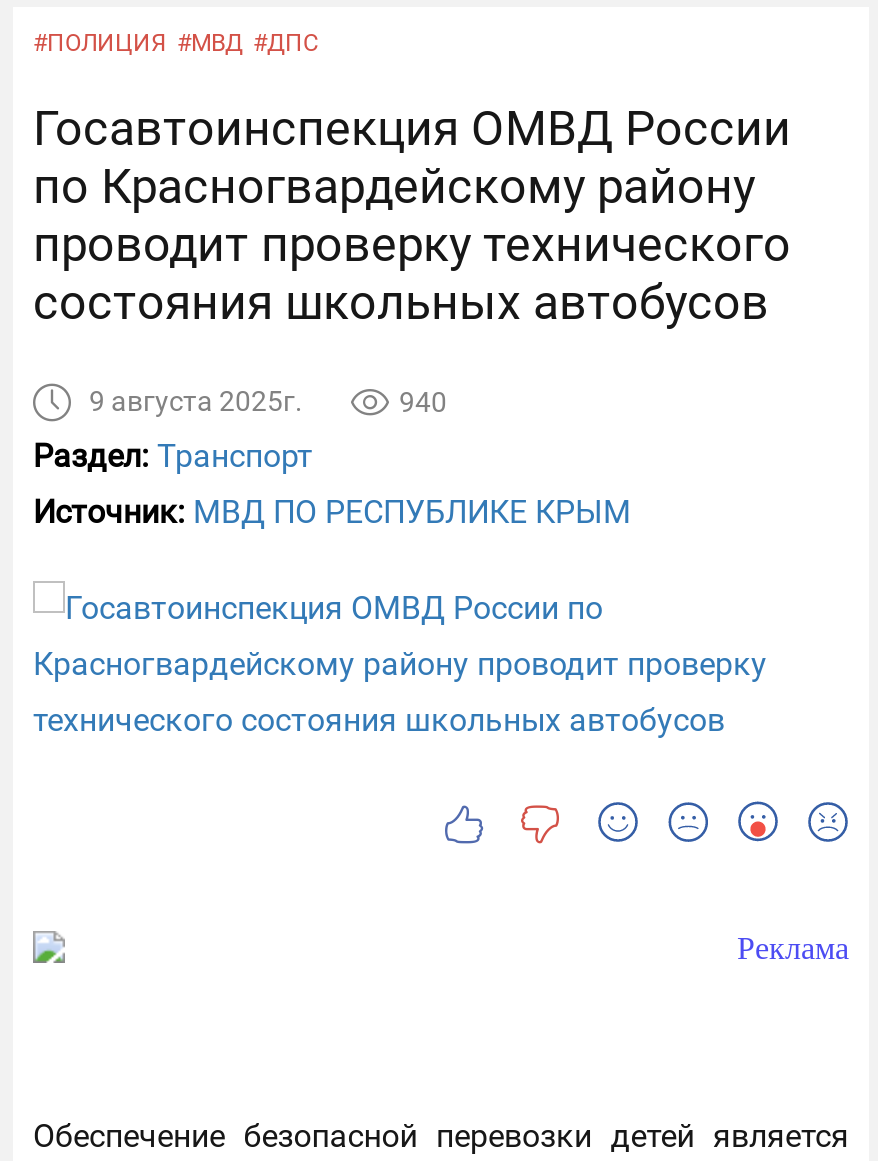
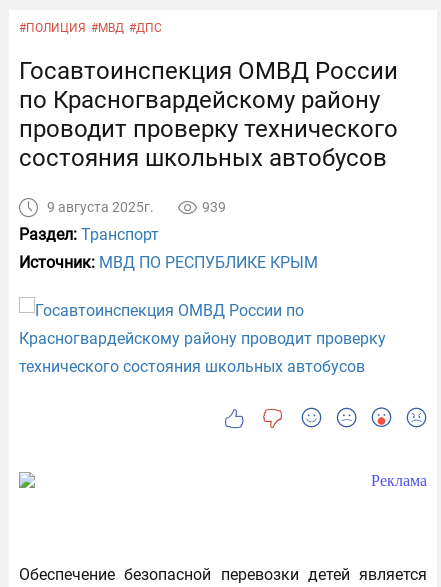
[399,386,447,418] 940 -> [202,199,226,215] 939

